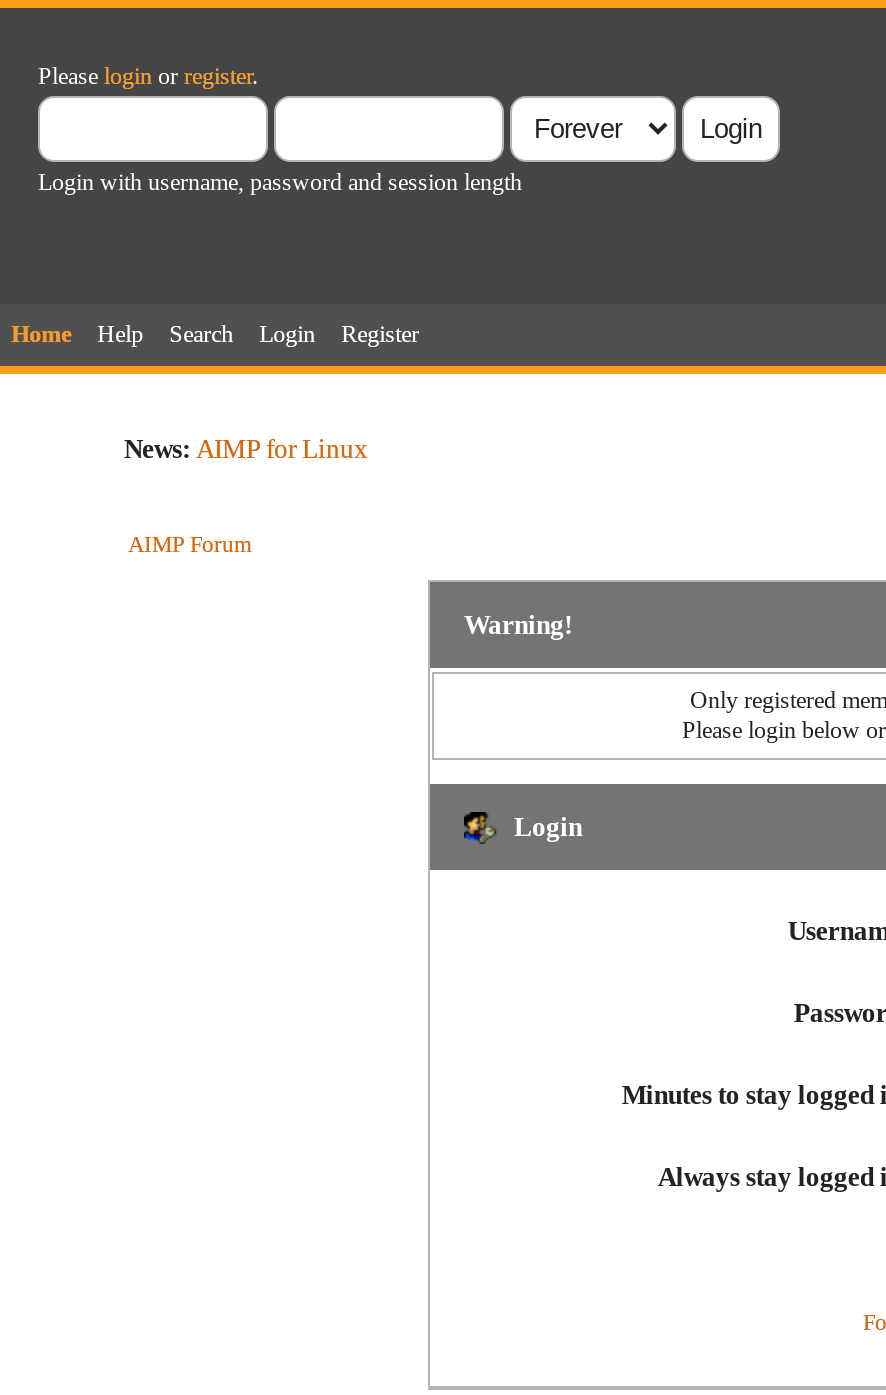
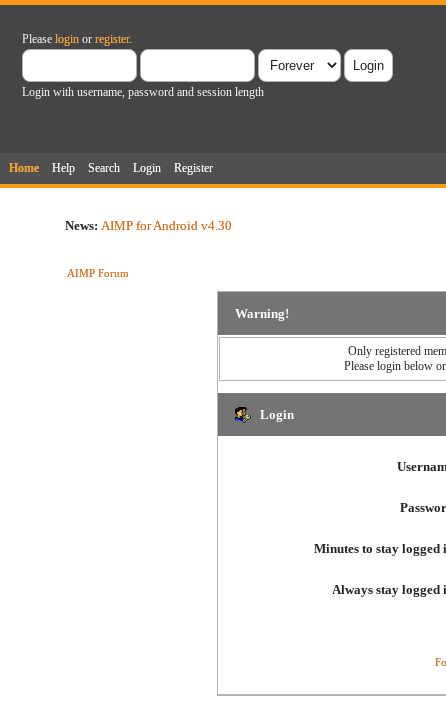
[124,434,368,464] News: AIMP for Linux -> [65,218,232,233] News: AIMP for Android v4.30

